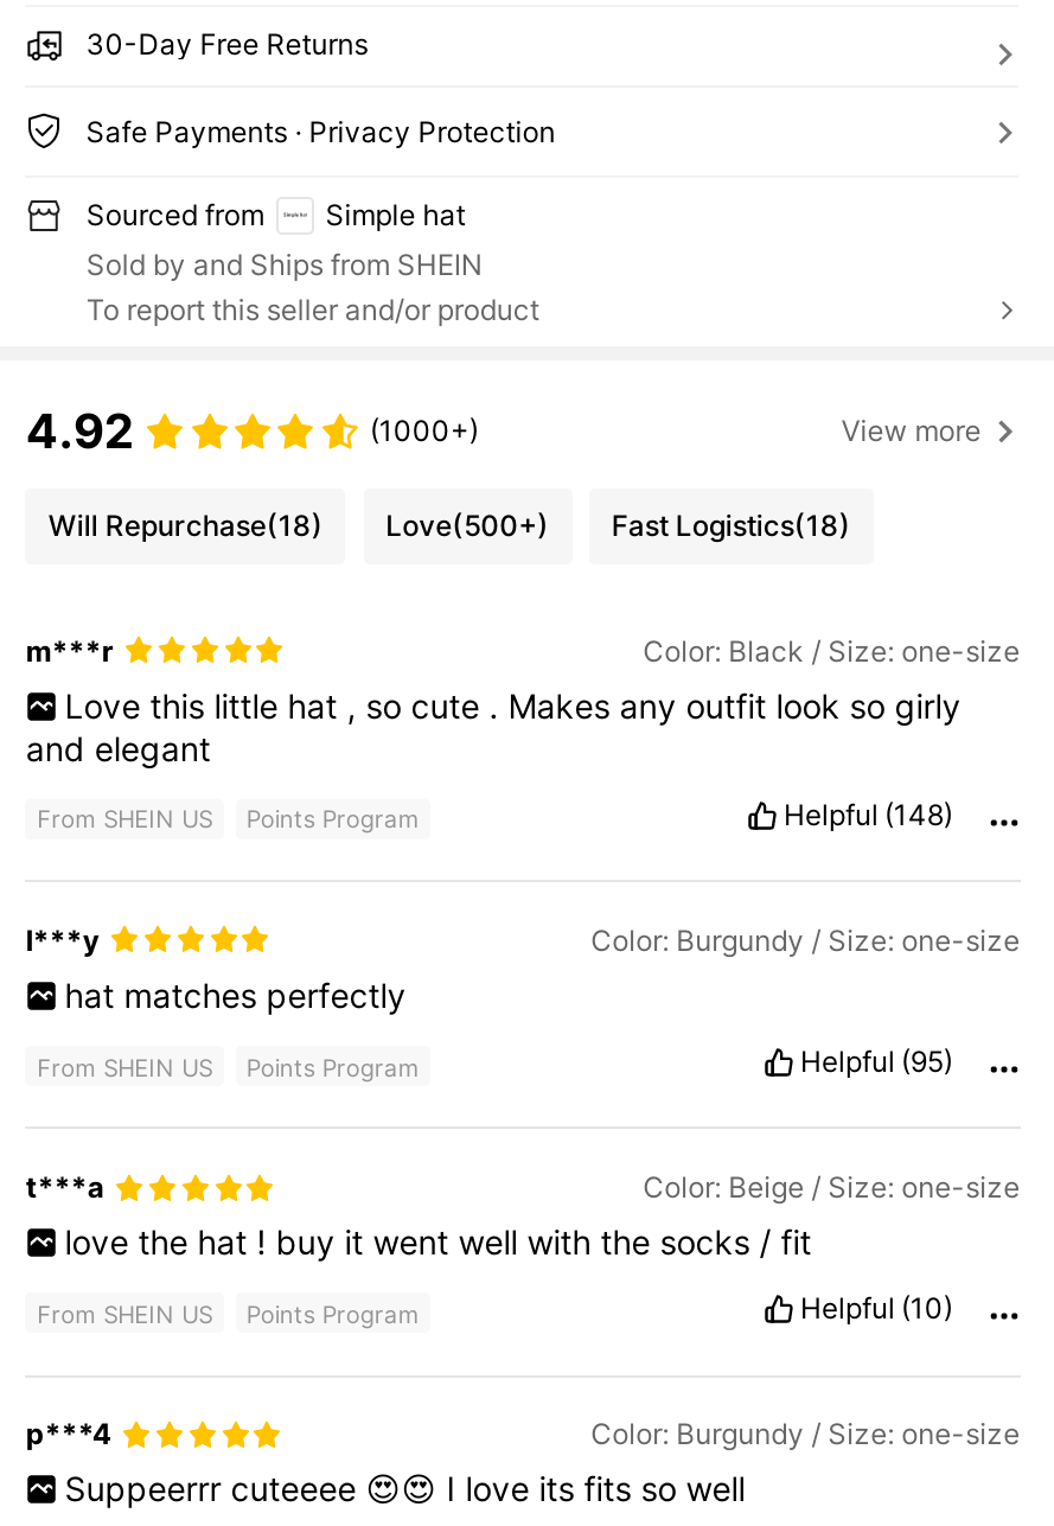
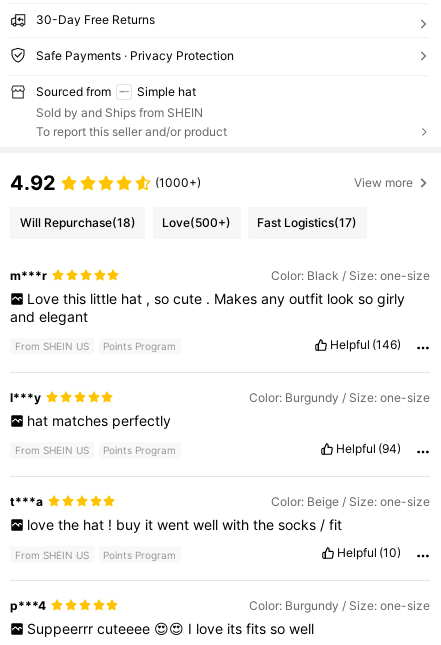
[612,508,851,544] Fast Logistics(18) -> [257,215,357,230] Fast Logistics(17)
[784,797,953,832] Helpful (148) -> [330,337,401,352] Helpful (146)
[800,1043,953,1079] Helpful (95) -> [336,441,401,456] Helpful (94)

